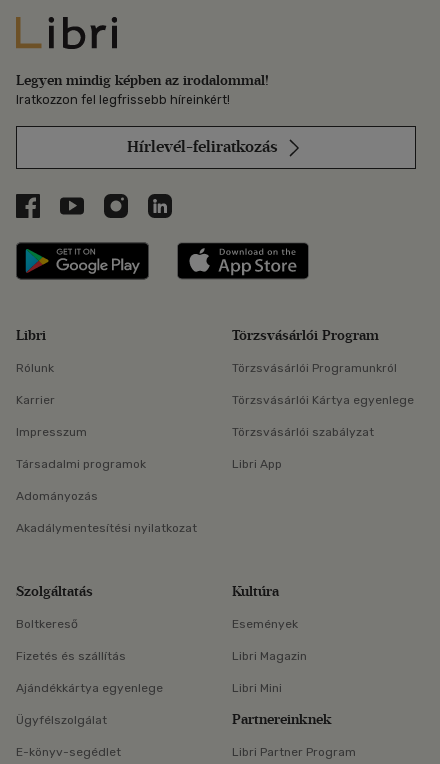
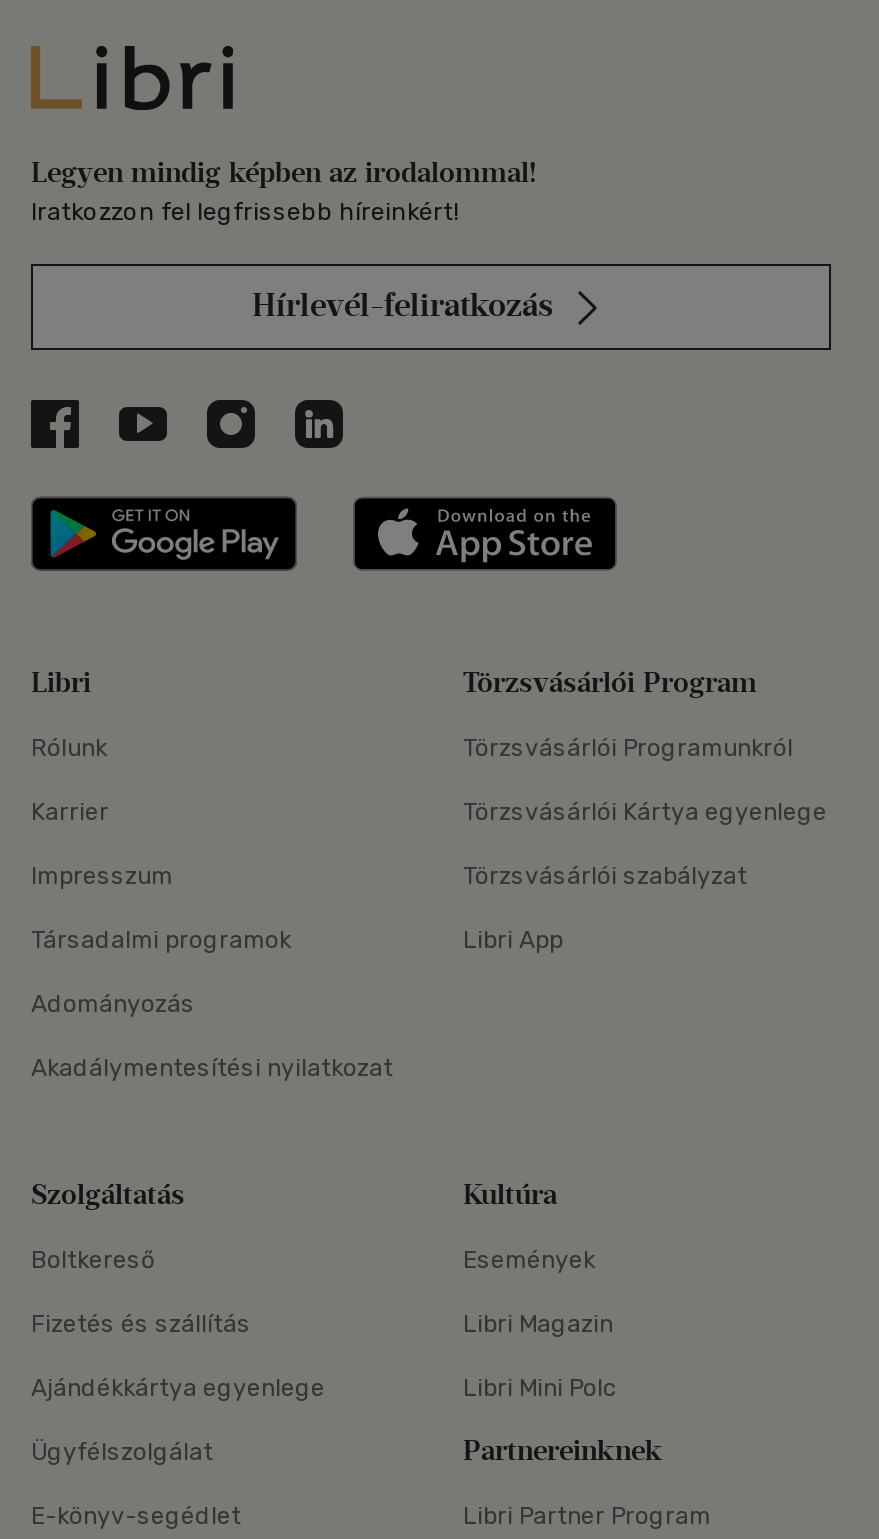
[232,681,282,695] Libri Mini -> [463,1374,617,1402] Libri Mini Polc

